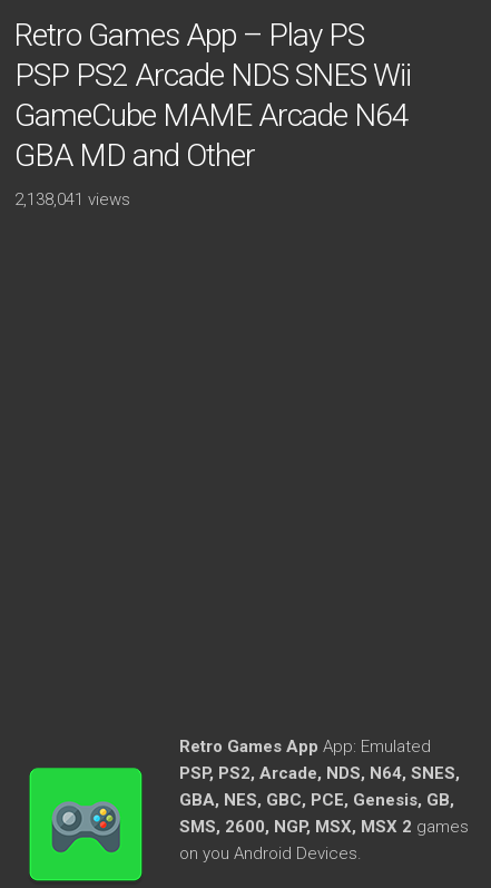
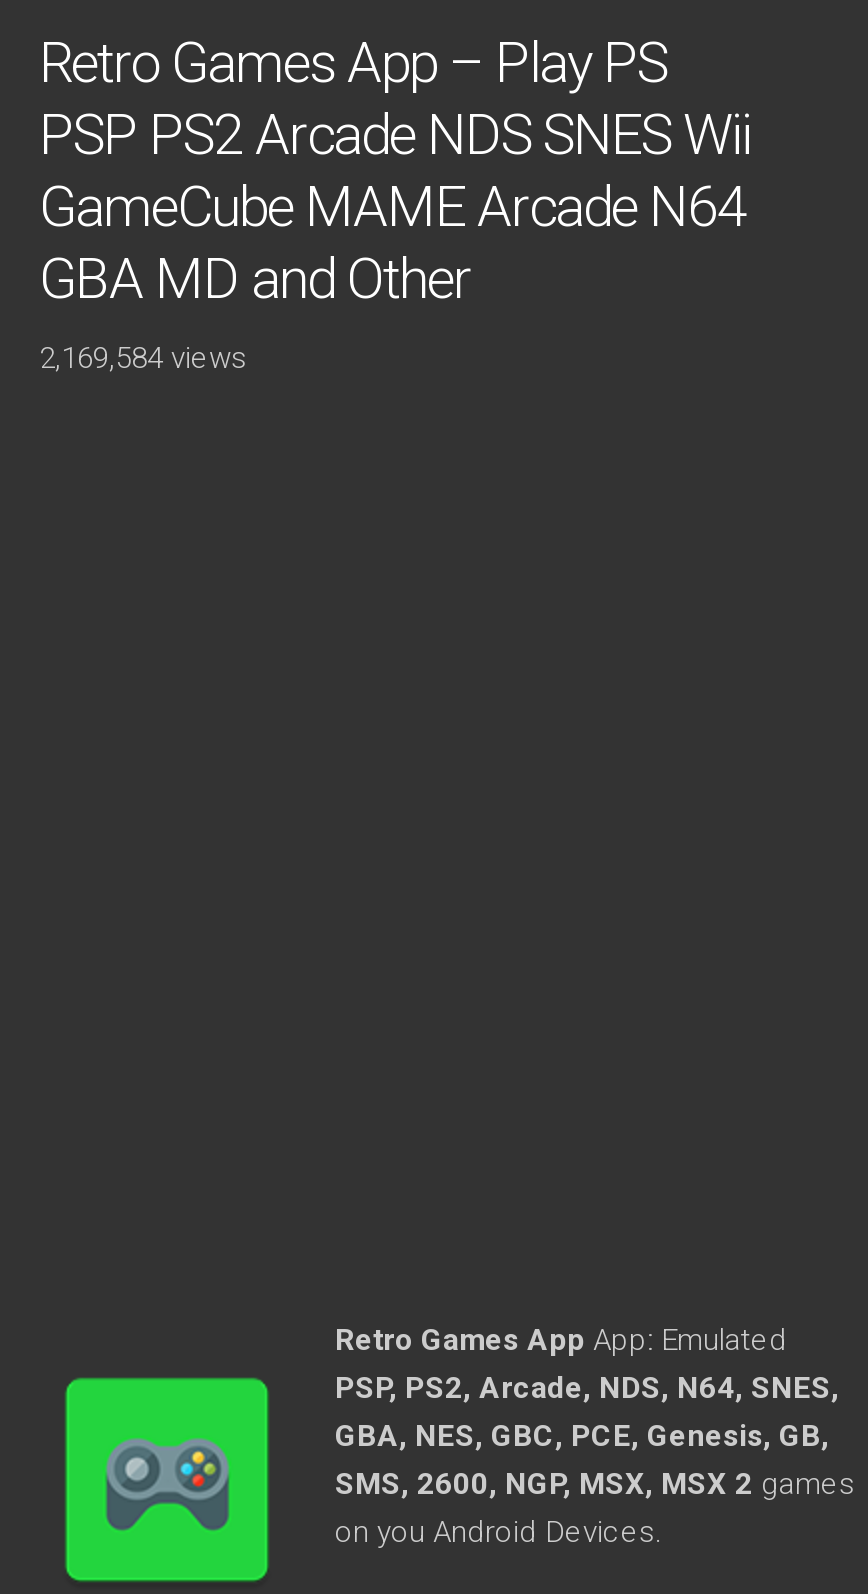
[14,189,130,209] 2,138,041 views -> [39,340,247,376] 2,169,584 views

